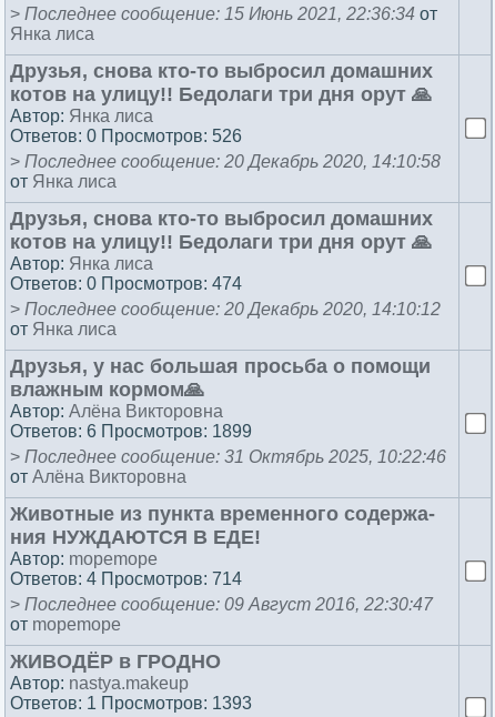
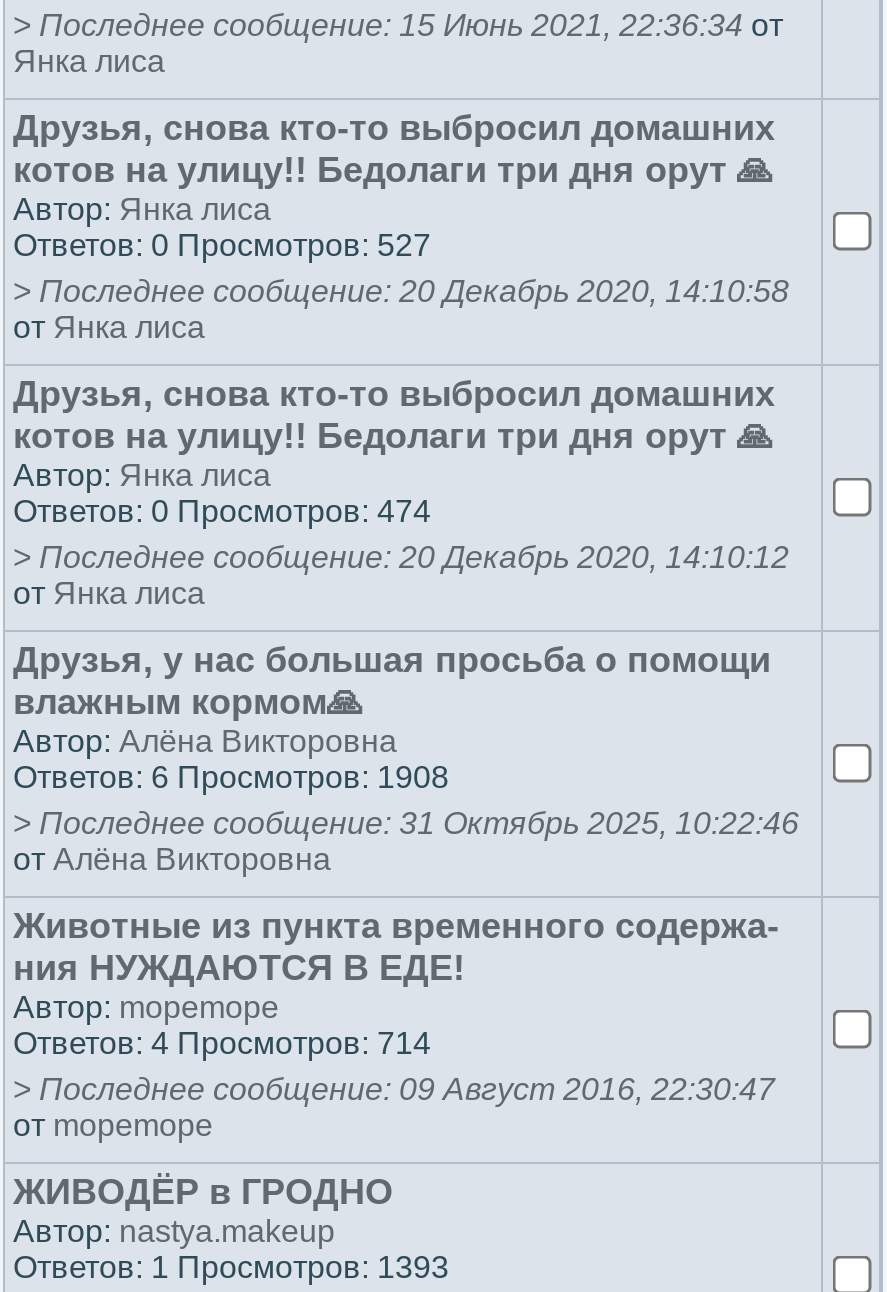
[10,126,242,145] Ответов: 0 Просмотров: 526 -> [13,227,431,261] Ответов: 0 Просмотров: 527
[10,421,252,440] Ответов: 6 Просмотров: 1899 -> [13,759,449,793] Ответов: 6 Просмотров: 1908

